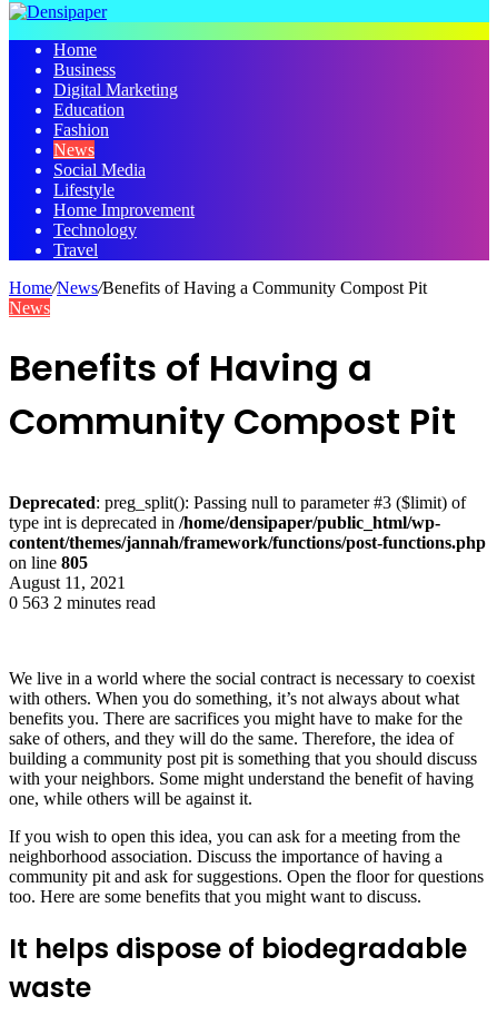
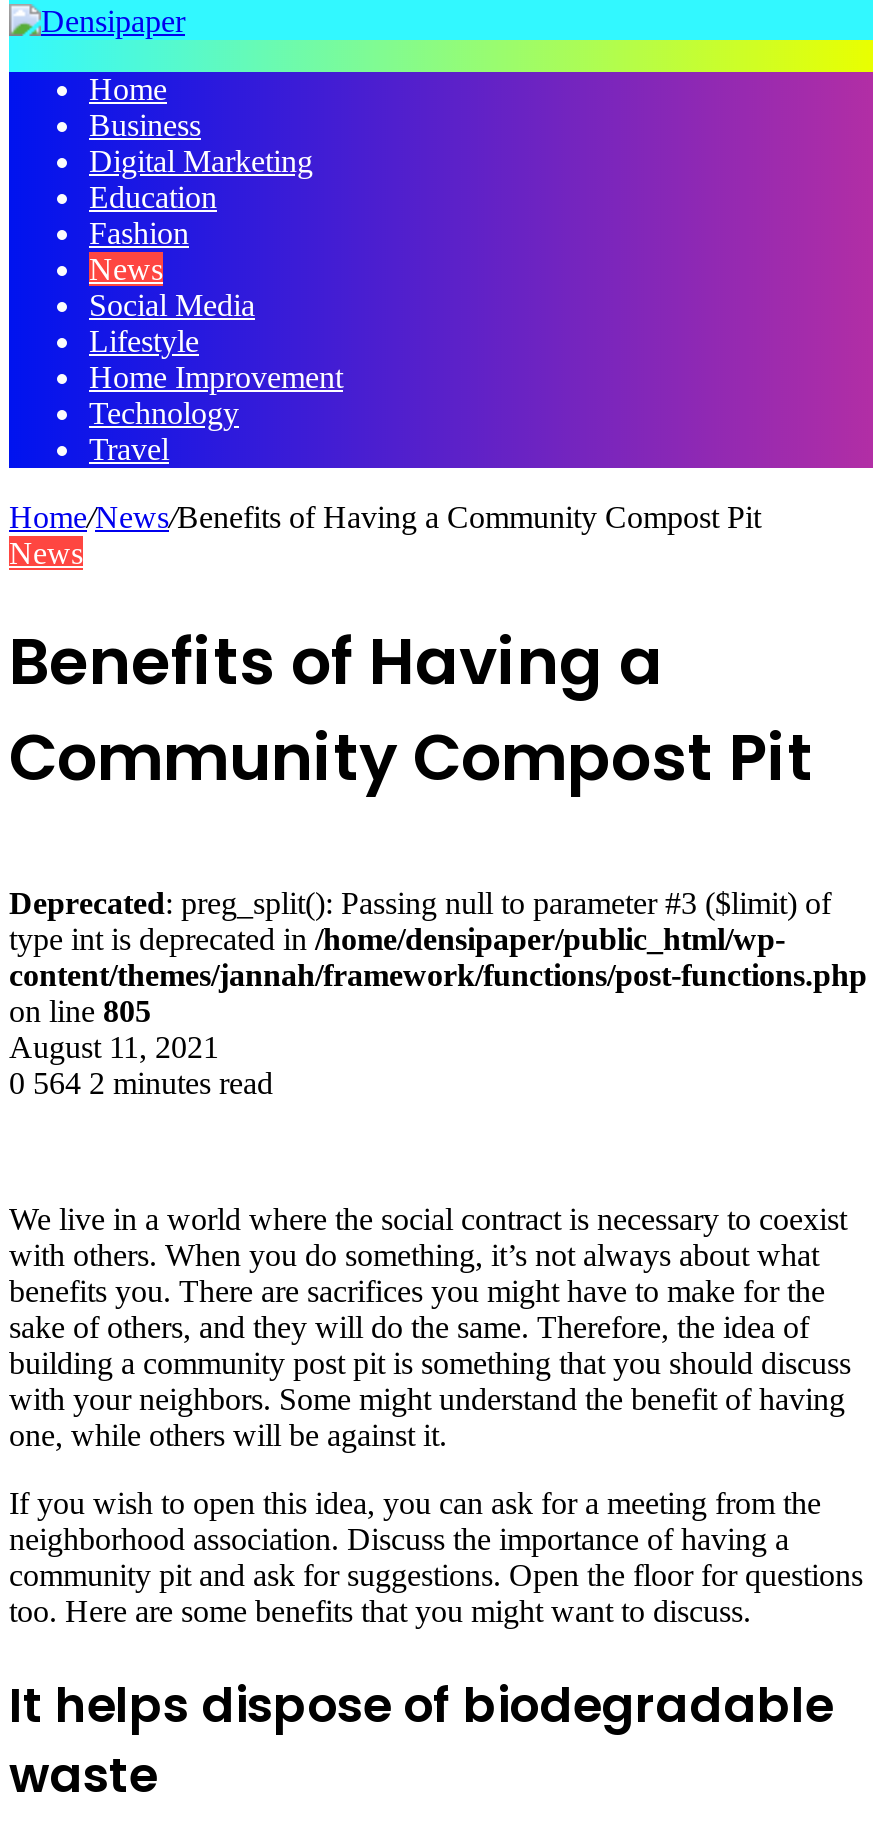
[9,593,156,612] 0 563 2 minutes read -> [9,1066,273,1100] 0 564 2 minutes read

